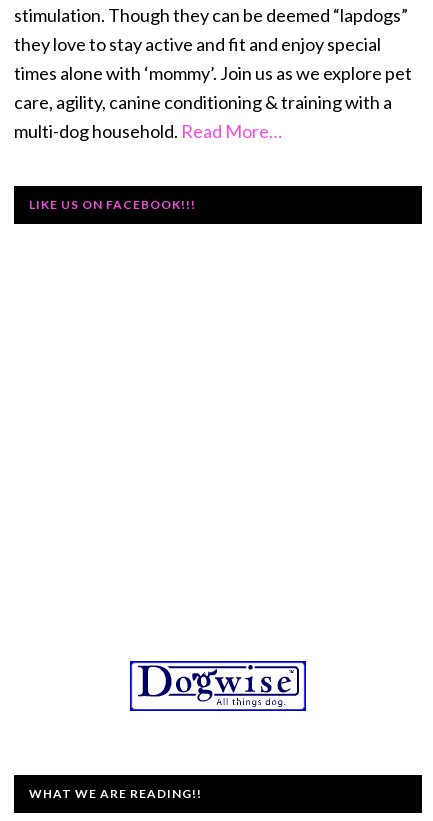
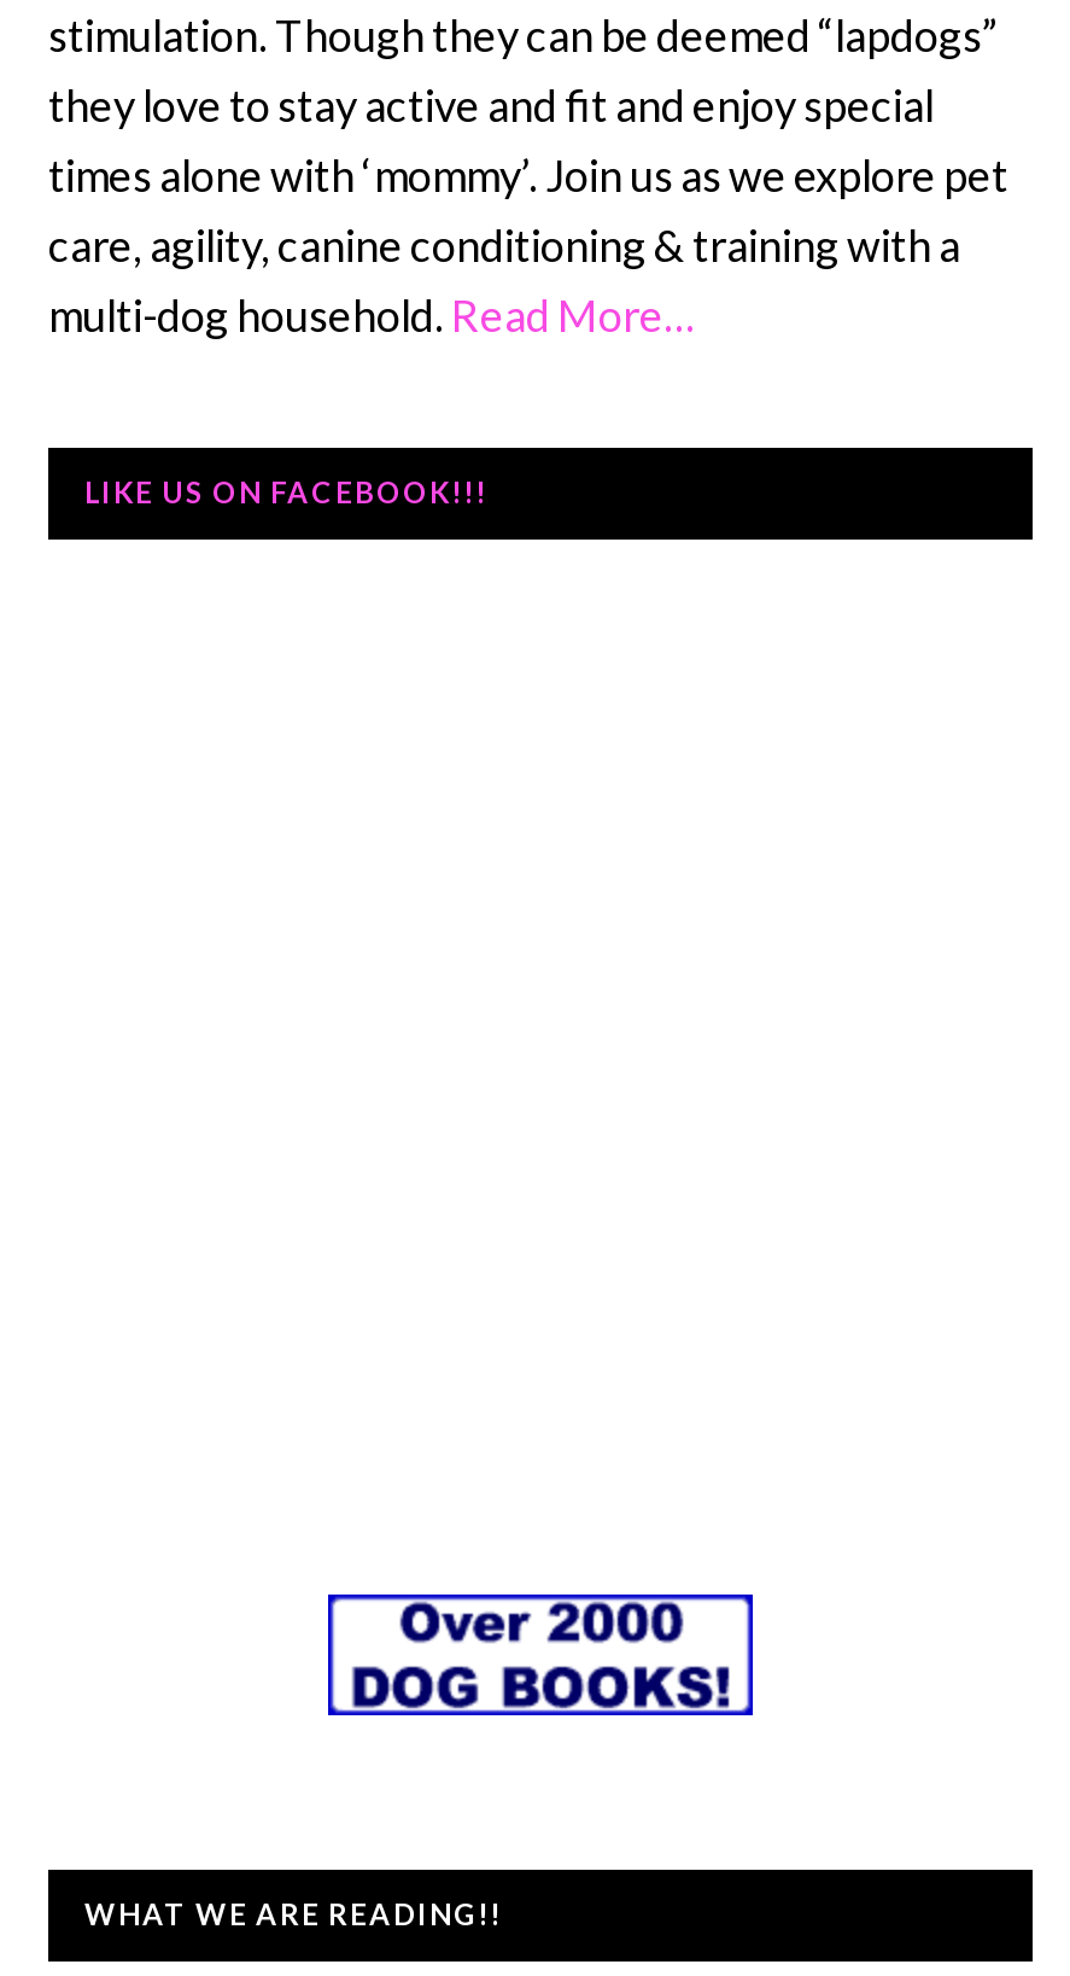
[137,663,300,709] [image] -> [333,1593,748,1716] [image]

